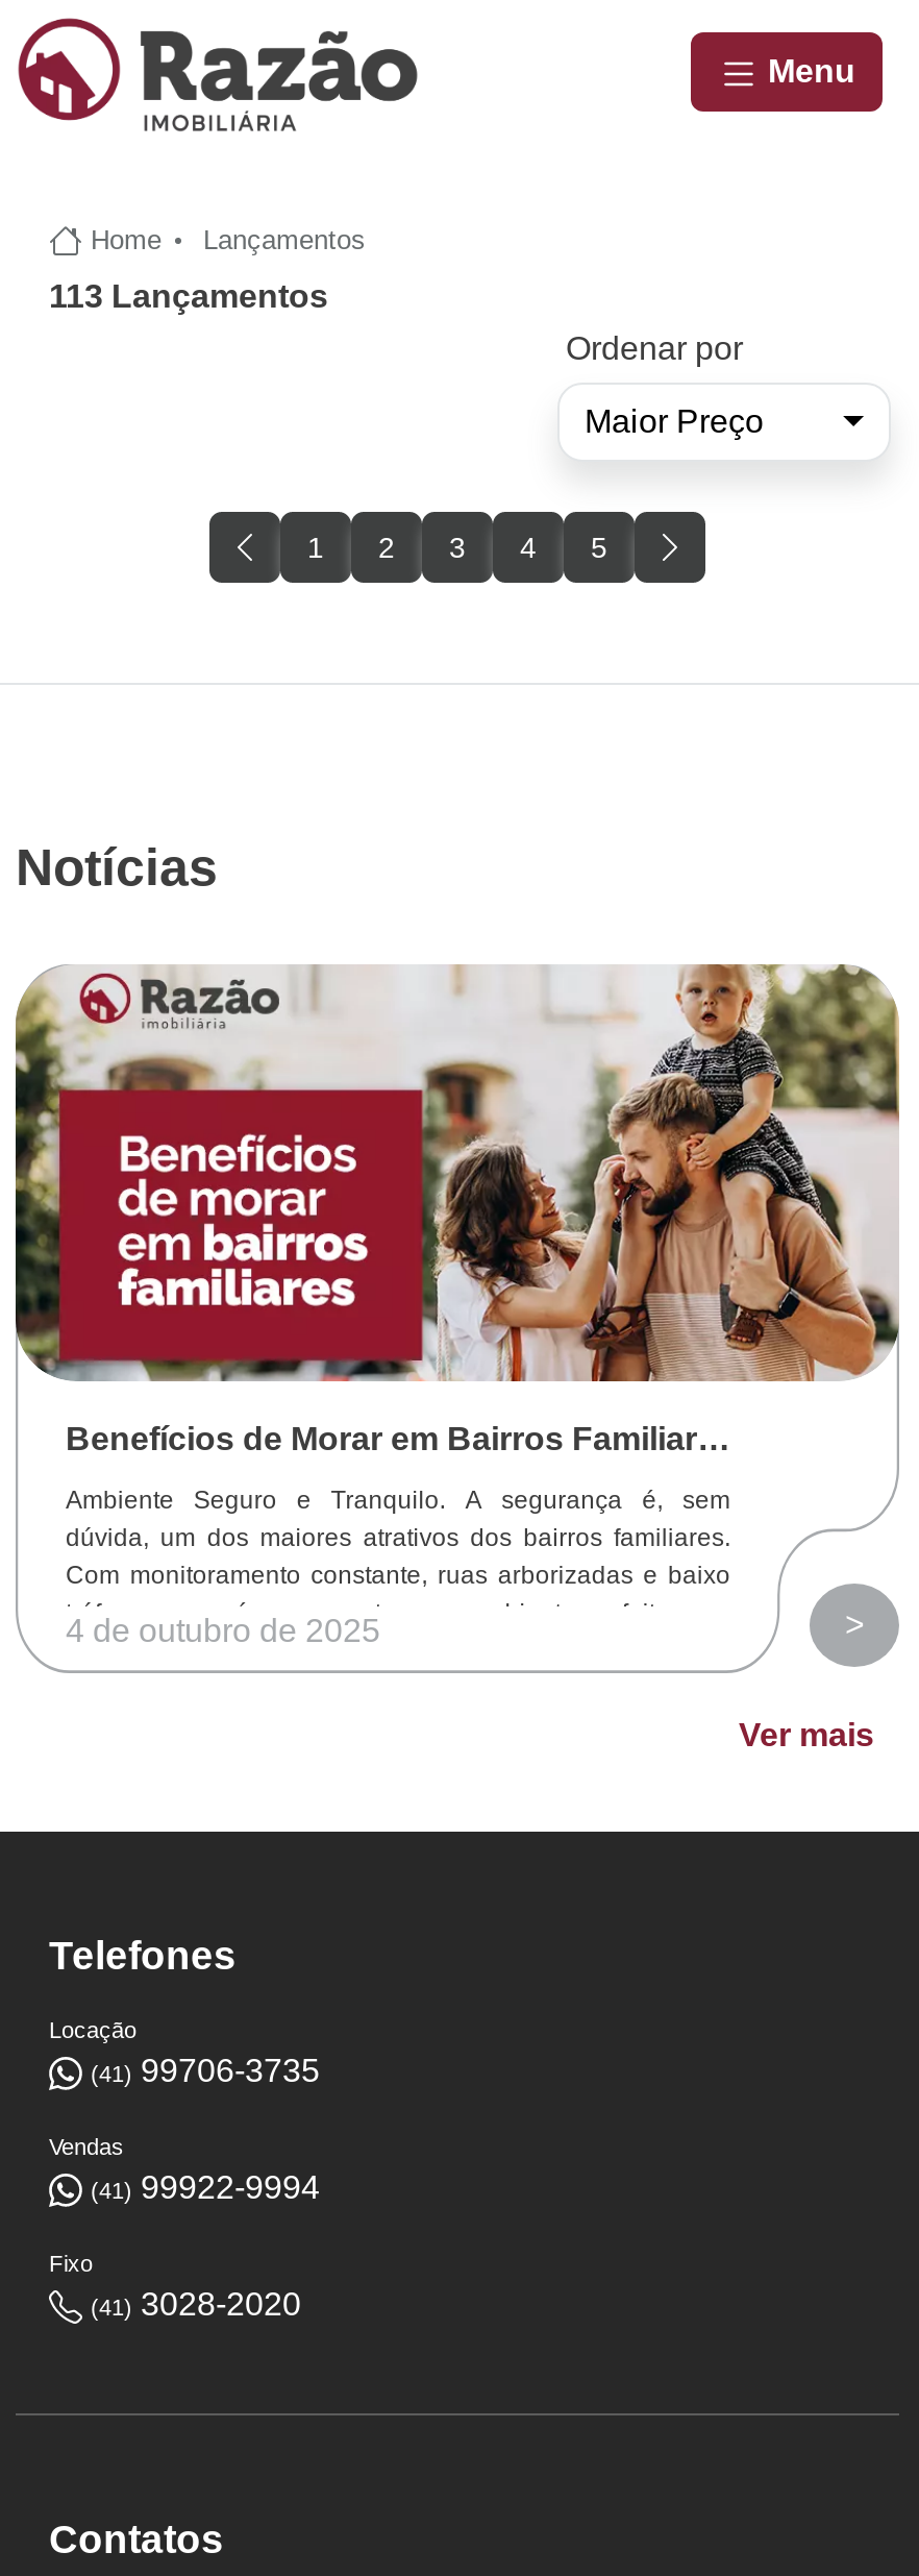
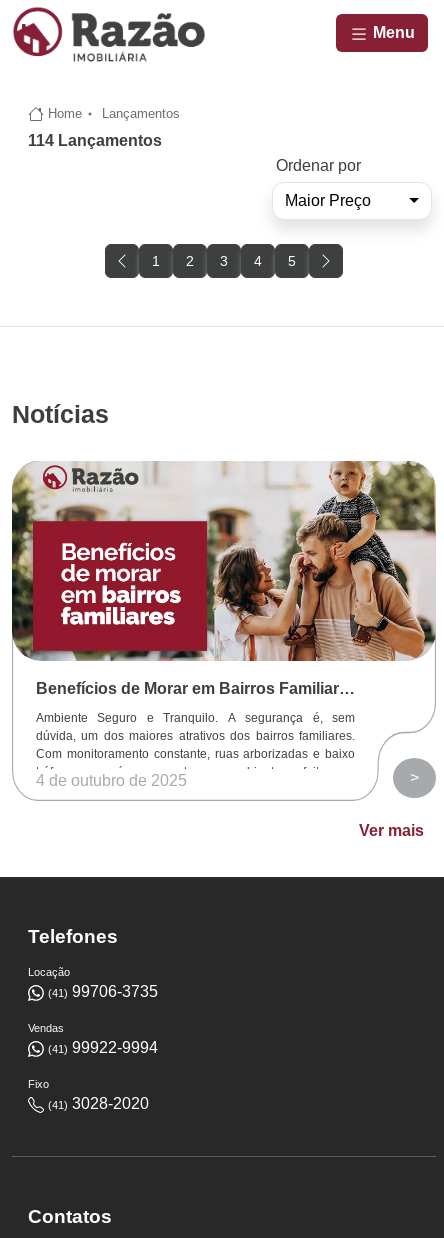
[49,278,328,314] 113 Lançamentos -> [28,132,162,149] 114 Lançamentos

